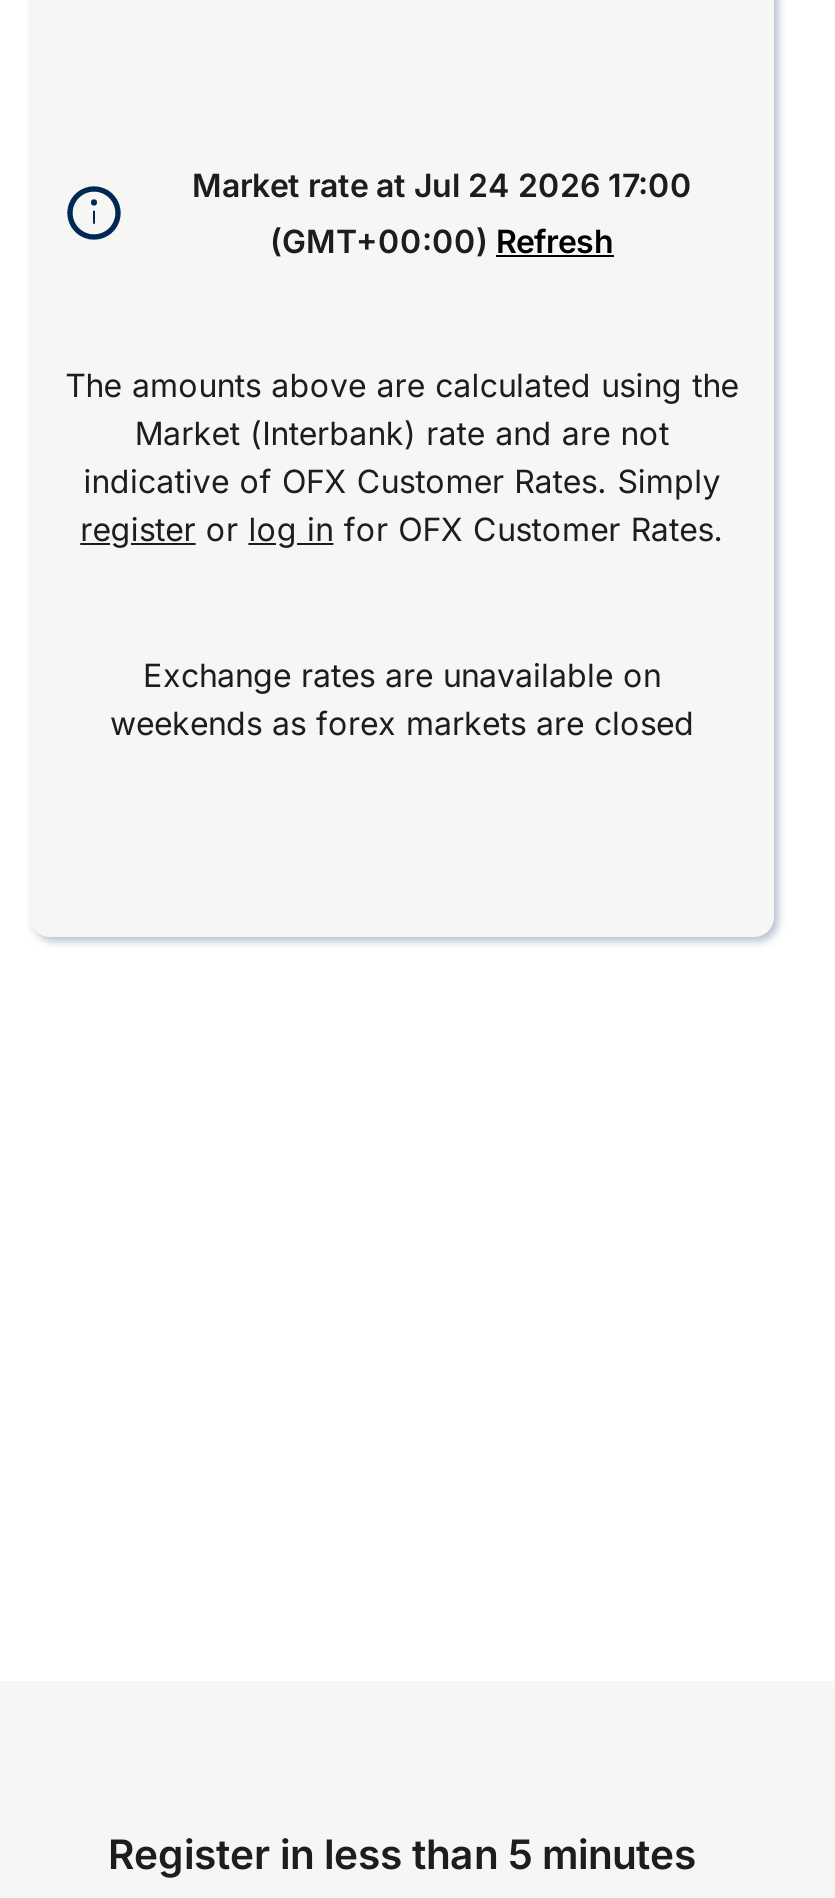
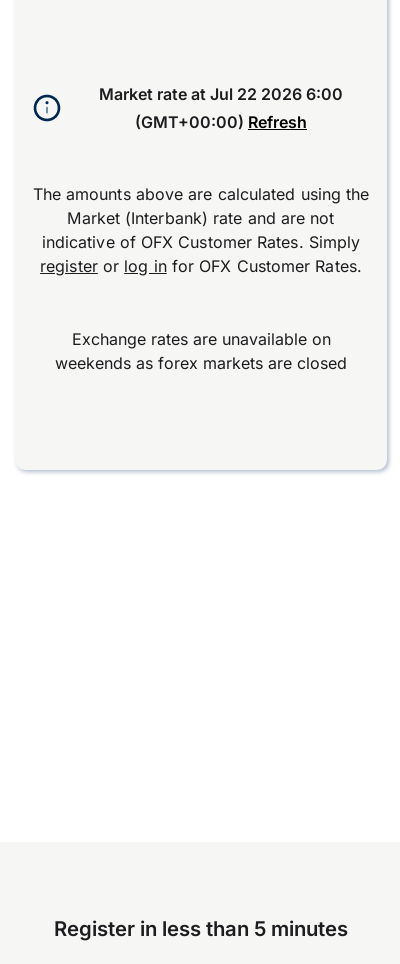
[192,165,692,205] Market rate at Jul 24 2026 17:00 -> [99,84,343,104] Market rate at Jul 22 2026 6:00

